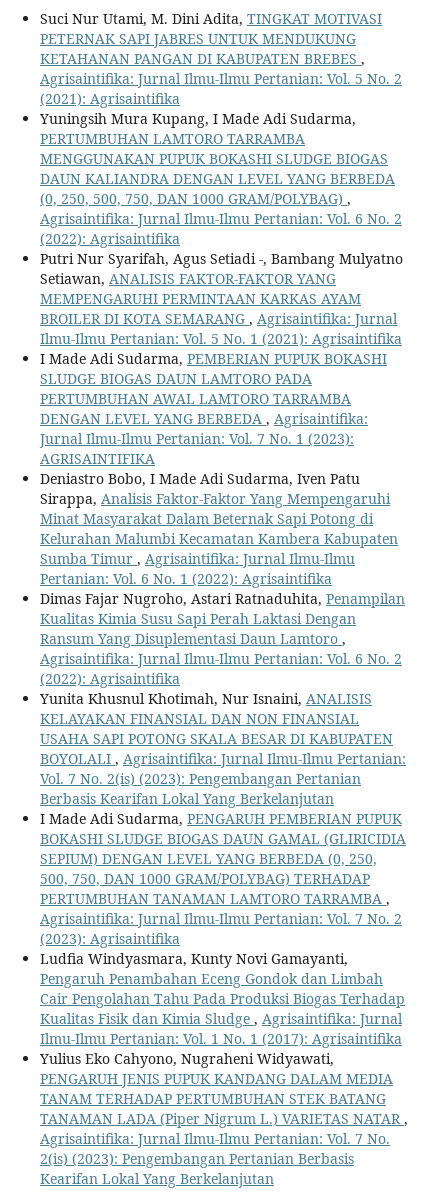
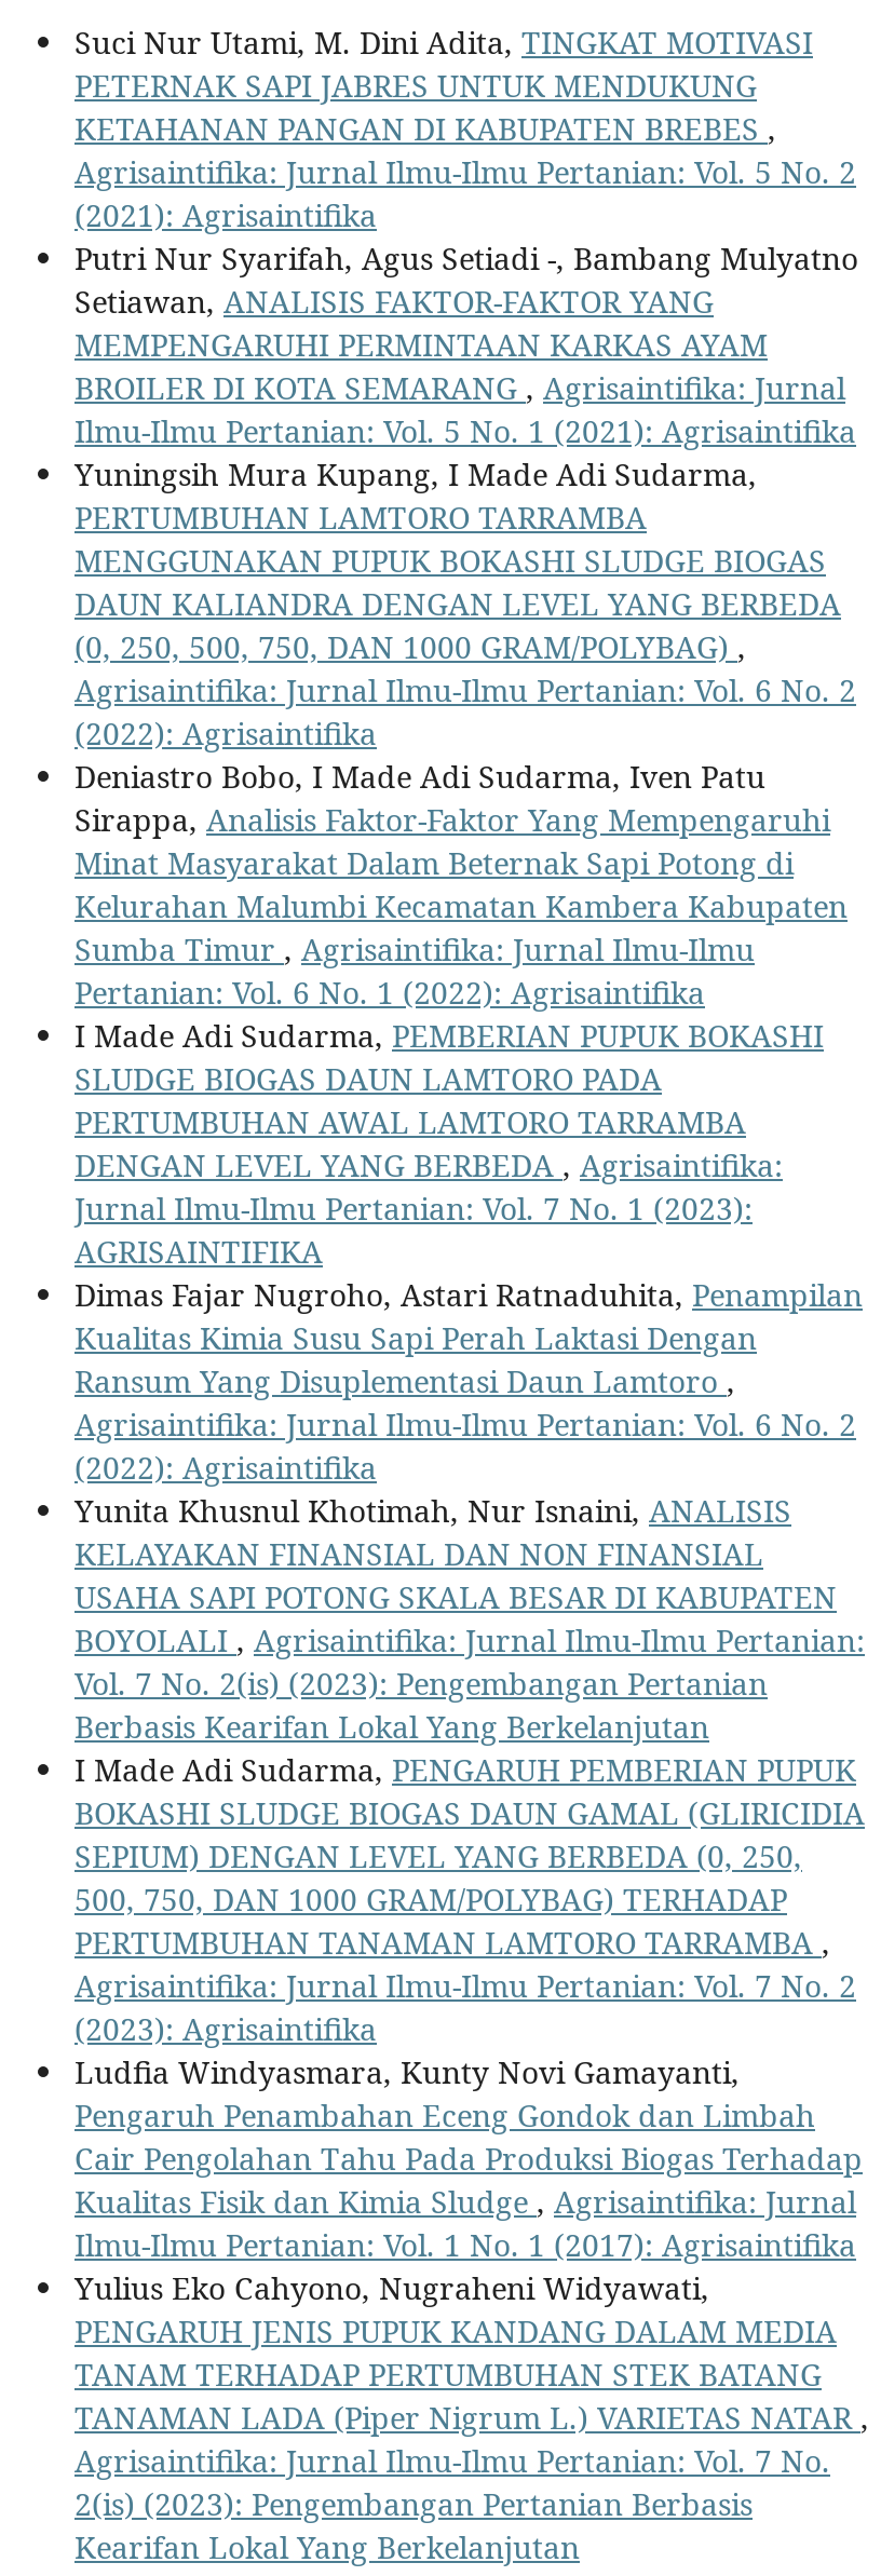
moved [40,109,402,248] -> [74,453,856,754]: Yuningsih Mura Kupang, I Made Adi Sudarma, | PERTUMBUHAN LAMTORO TARRAMBA | MENGGUNAKAN PUPUK BOKASHI SLUDGE BIOGAS | DAUN KALIANDRA DENGAN LEVEL YANG BERBEDA | (0, 250, 500, 750, DAN 1000 GRAM/POLYBAG), | Agrisaintifika: Jurnal Ilmu-Ilmu Pertanian: Vol. 6 No. 2 | (2022): Agrisaintifika
moved [40,249,403,348] -> [74,238,858,451]: Putri Nur Syarifah, Agus Setiadi -, Bambang Mulyatno | Setiawan, ANALISIS FAKTOR-FAKTOR YANG | MEMPENGARUHI PERMINTAAN KARKAS AYAM | BROILER DI KOTA SEMARANG, Agrisaintifika: Jurnal | Ilmu-Ilmu Pertanian: Vol. 5 No. 1 (2021): Agrisaintifika
moved [40,349,387,468] -> [74,1015,824,1272]: I Made Adi Sudarma, PEMBERIAN PUPUK BOKASHI | SLUDGE BIOGAS DAUN LAMTORO PADA | PERTUMBUHAN AWAL LAMTORO TARRAMBA | DENGAN LEVEL YANG BERBEDA, Agrisaintifika: | Jurnal Ilmu-Ilmu Pertanian: Vol. 7 No. 1 (2023): | AGRISAINTIFIKA
moved [40,469,398,588] -> [74,756,848,1013]: Deniastro Bobo, I Made Adi Sudarma, Iven Patu | Sirappa, Analisis Faktor-Faktor Yang Mempengaruhi | Minat Masyarakat Dalam Beternak Sapi Potong di | Kelurahan Malumbi Kecamatan Kambera Kabupaten | Sumba Timur, Agrisaintifika: Jurnal Ilmu-Ilmu | Pertanian: Vol. 6 No. 1 (2022): Agrisaintifika

